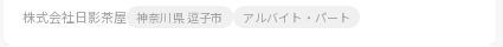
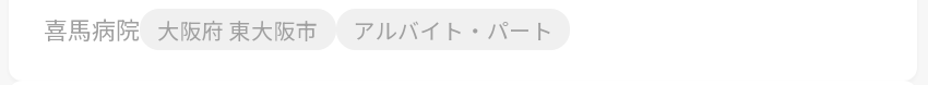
[22,7,223,26] 株式会社日影茶屋 神奈川県 逗子市 -> [44,10,318,45] 喜馬病院 大阪府 東大阪市

